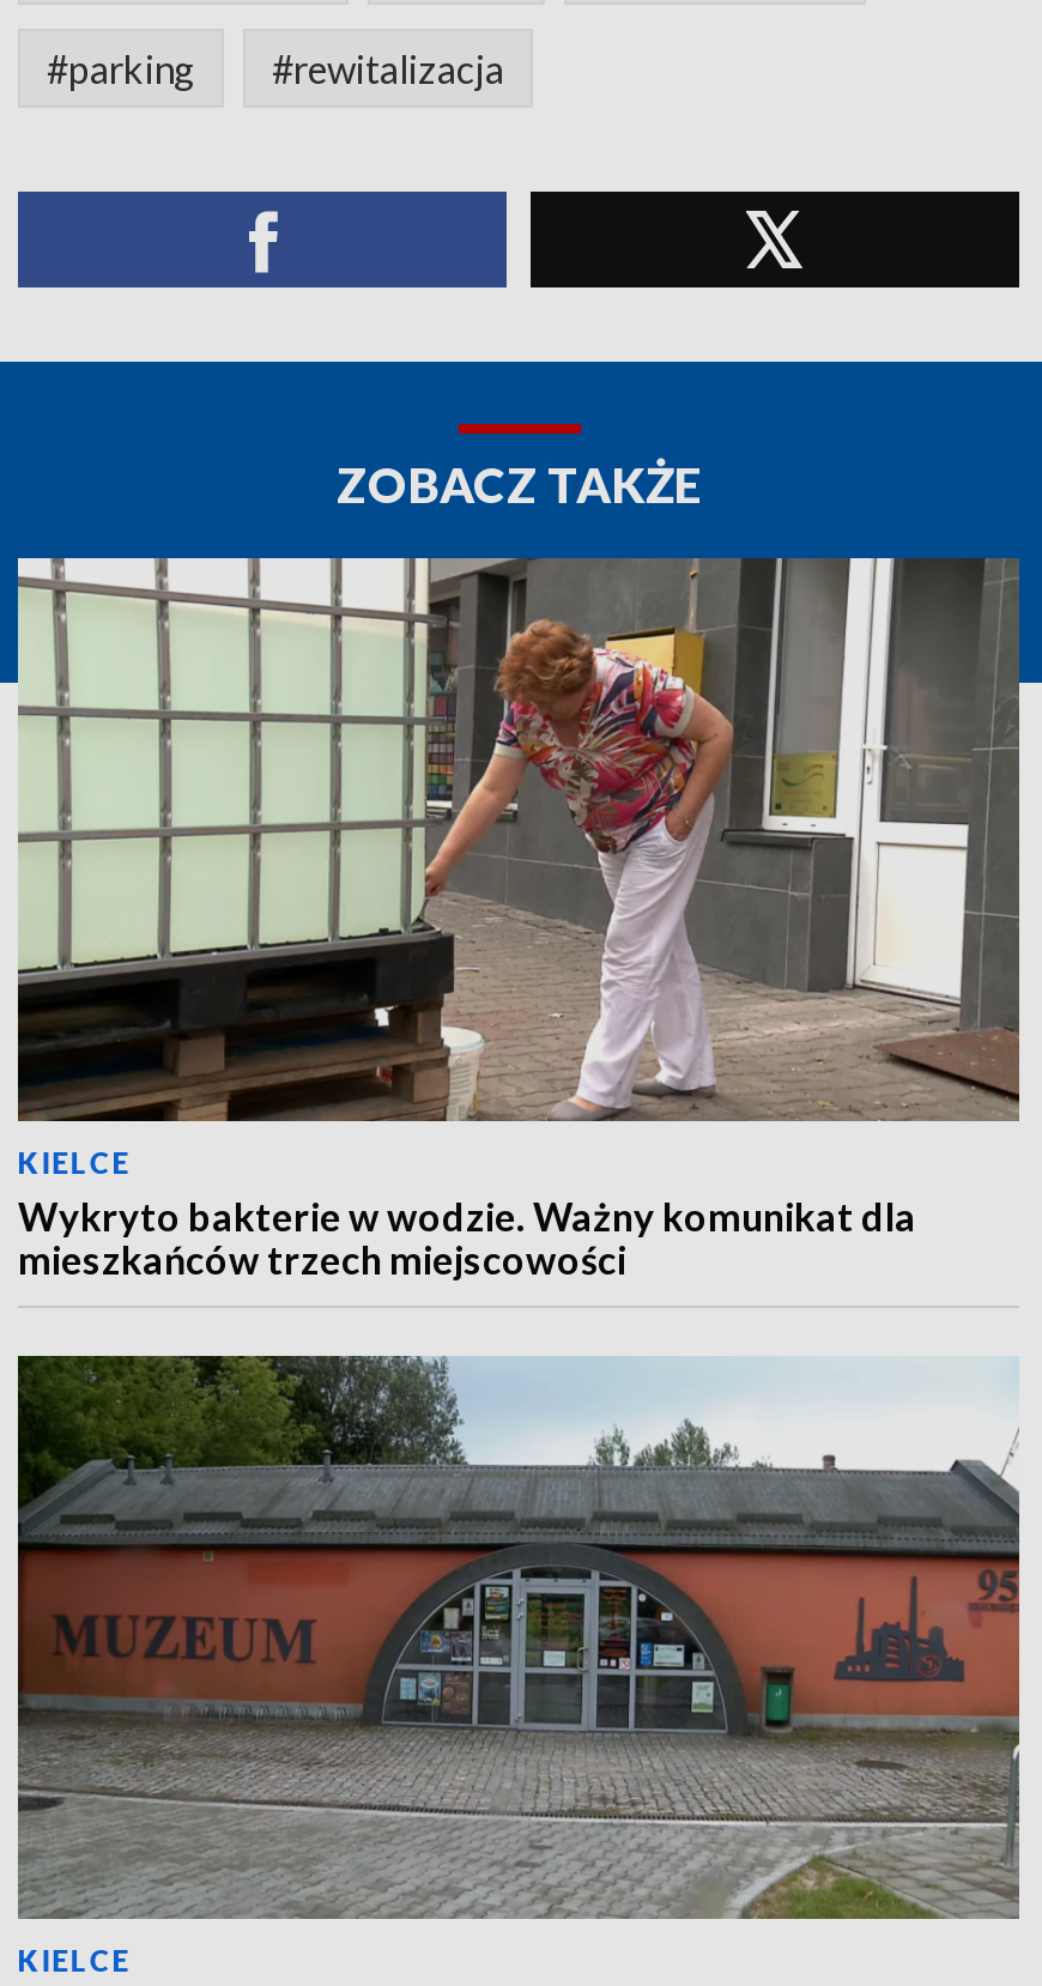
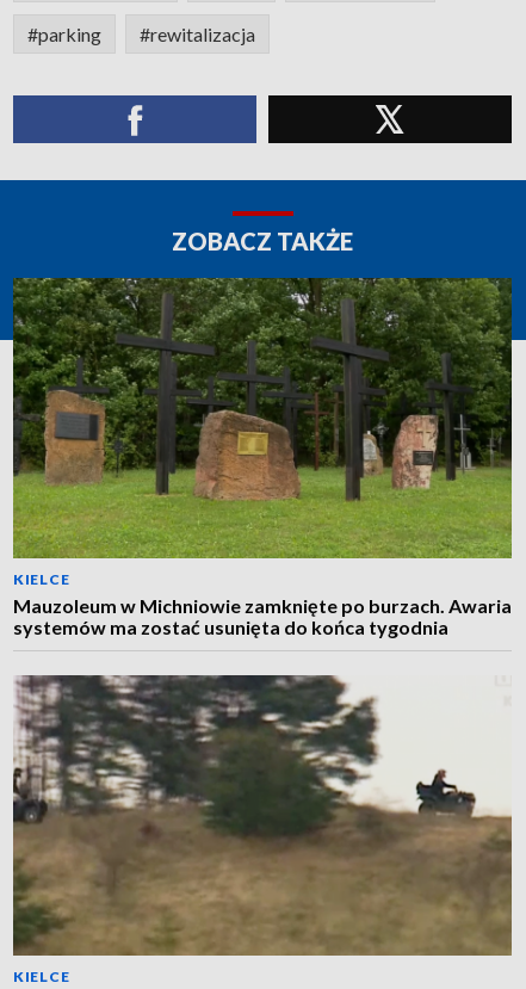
[16,556,1022,1282] [image] | Wykryto bakterie w wodzie. Ważny komunikat dla | mieszkańców trzech miejscowości -> [12,277,513,638] [image] | Mauzoleum w Michniowie zamknięte po burzach. Awaria | systemów ma zostać usunięta do końca tygodnia
[16,1354,1022,1919] [image] -> [12,674,512,956] [image]

